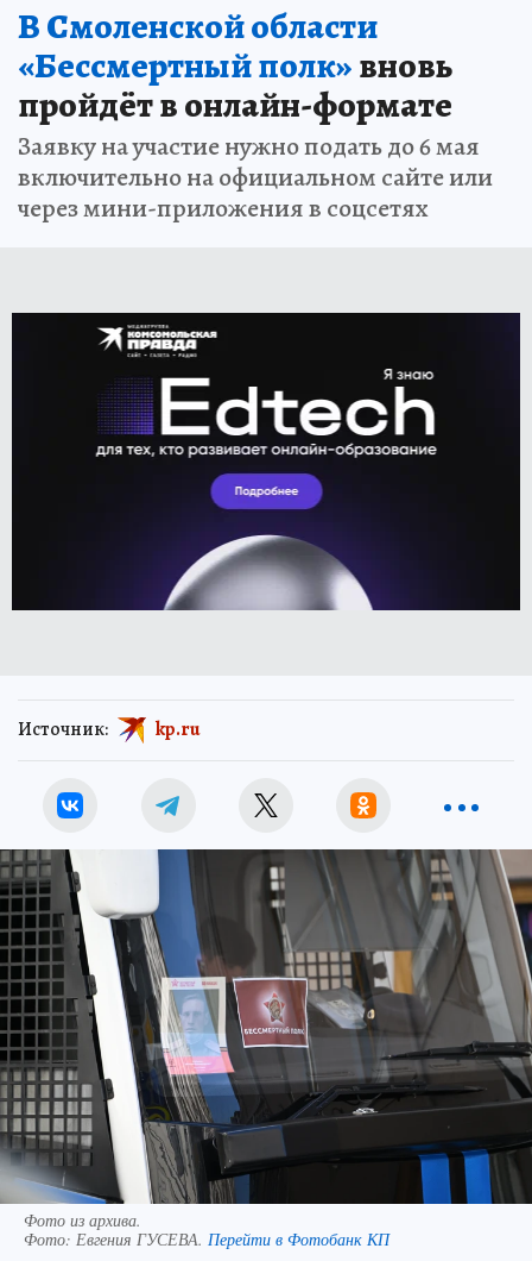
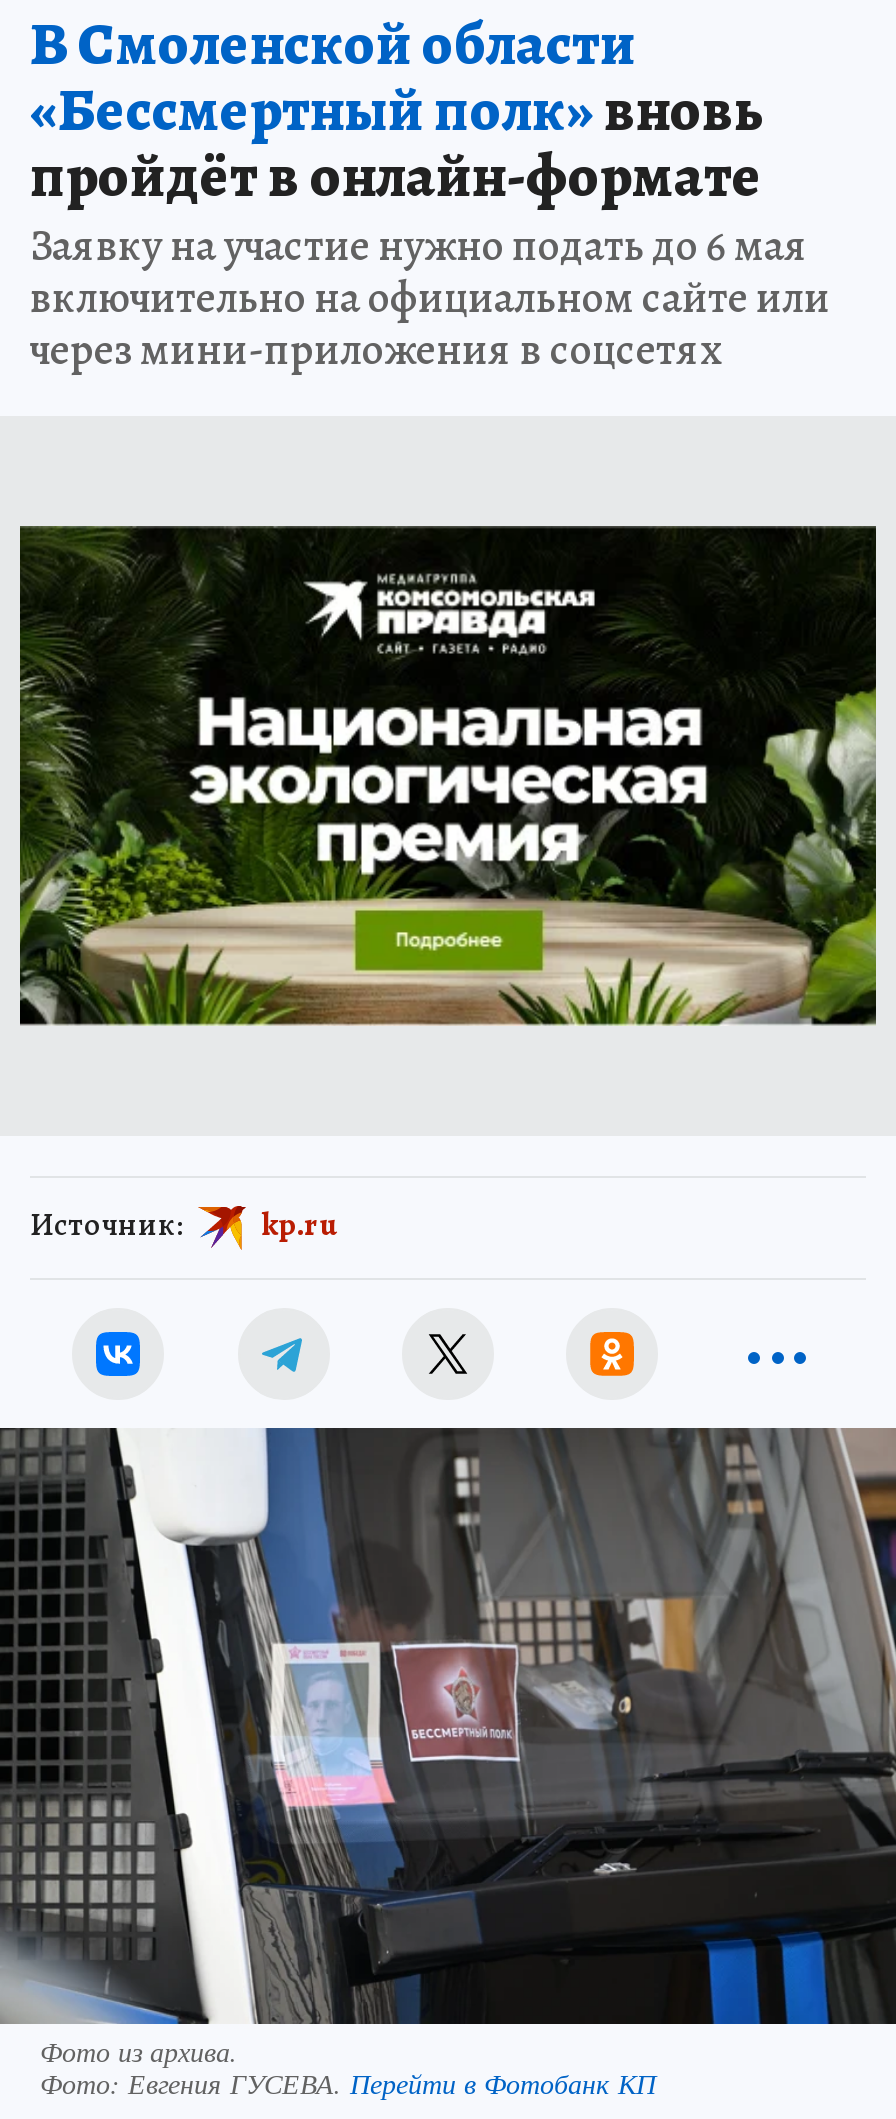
[11,313,521,611] [image] -> [18,526,878,1028] [image]

